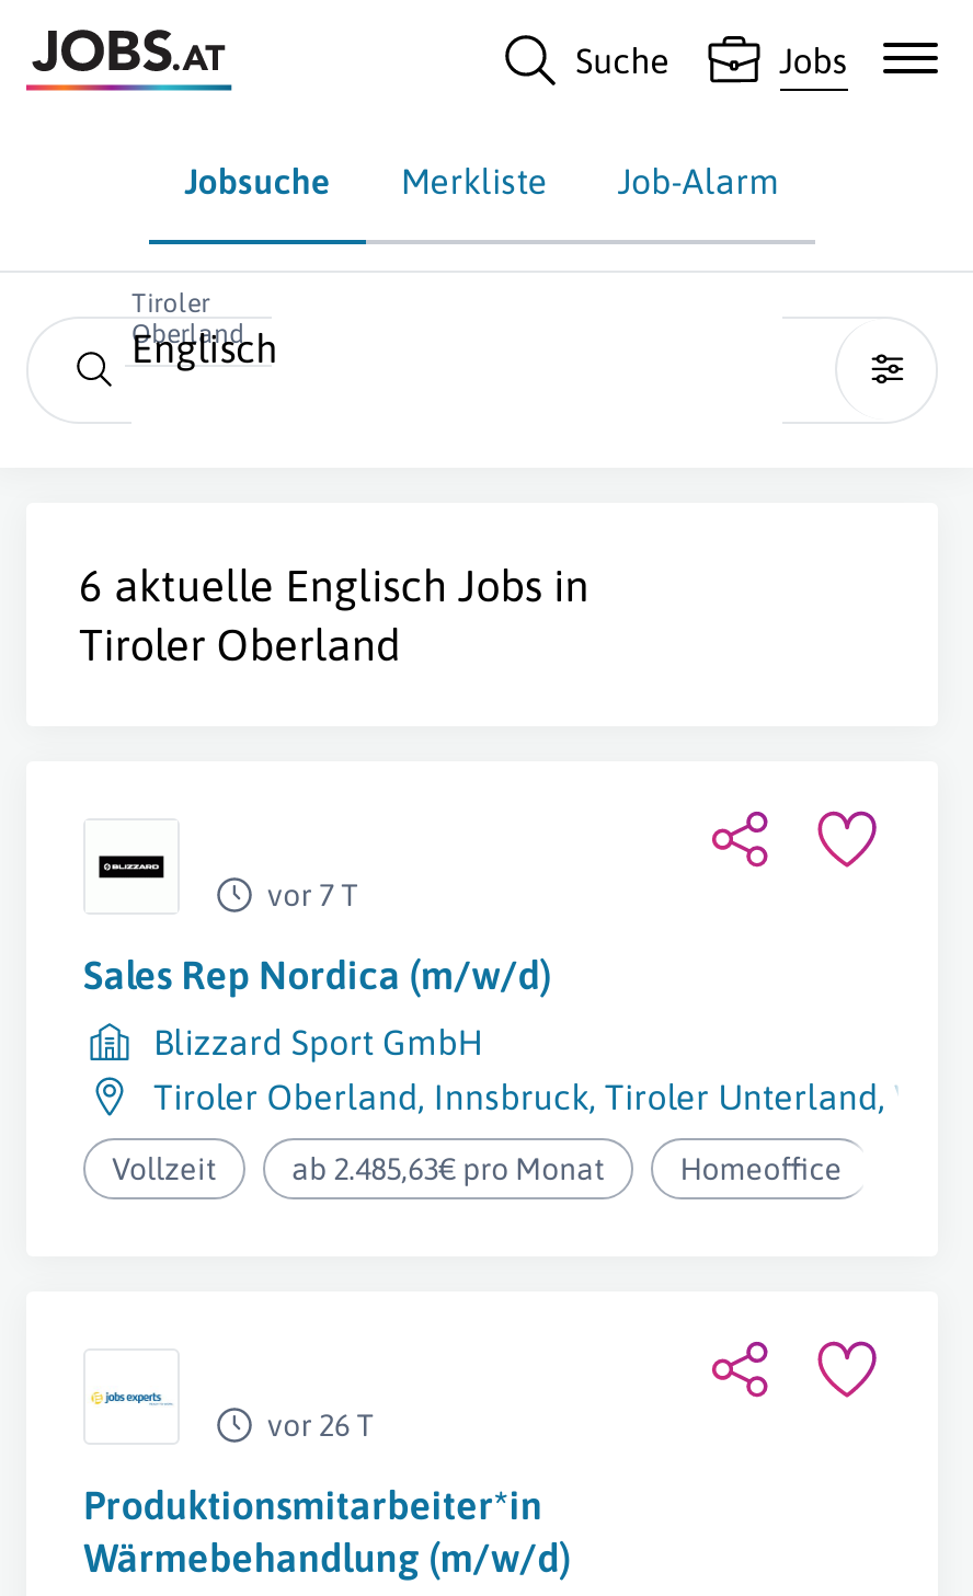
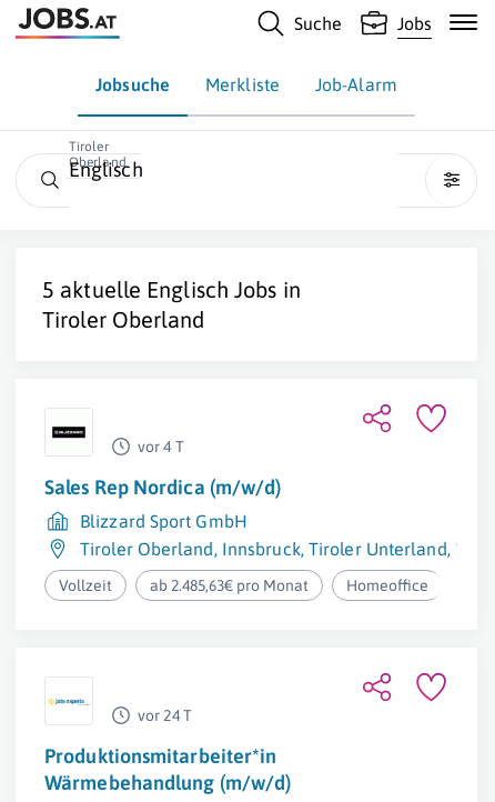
[79,560,589,610] 6 aktuelle Englisch Jobs in -> [42,277,300,302] 5 aktuelle Englisch Jobs in
[267,877,359,912] vor 7 T -> [138,438,184,455] vor 4 T
[267,1408,374,1443] vor 26 T -> [138,706,192,724] vor 24 T

